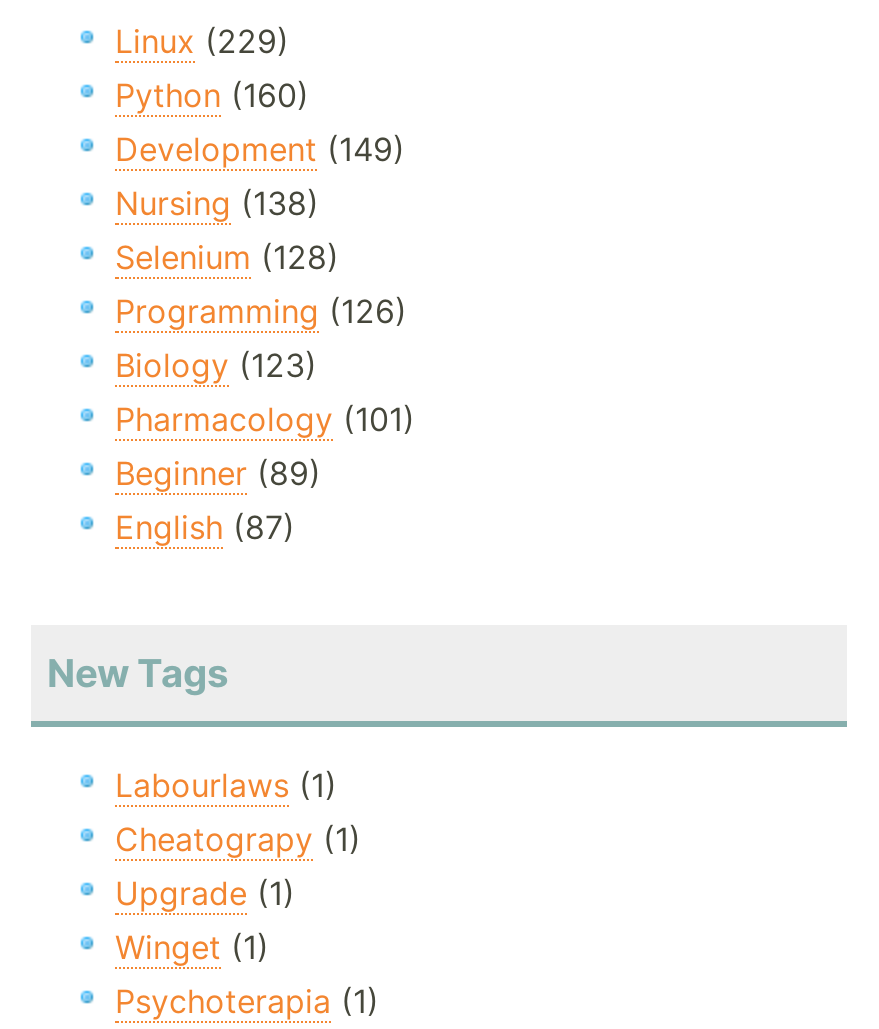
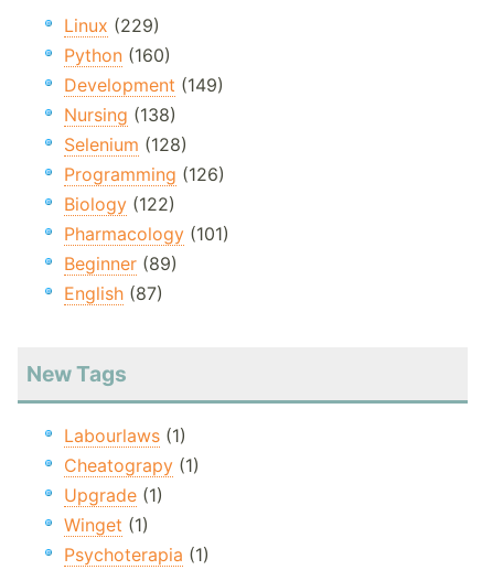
[115,345,317,385] Biology (123) -> [64,193,175,215] Biology (122)

